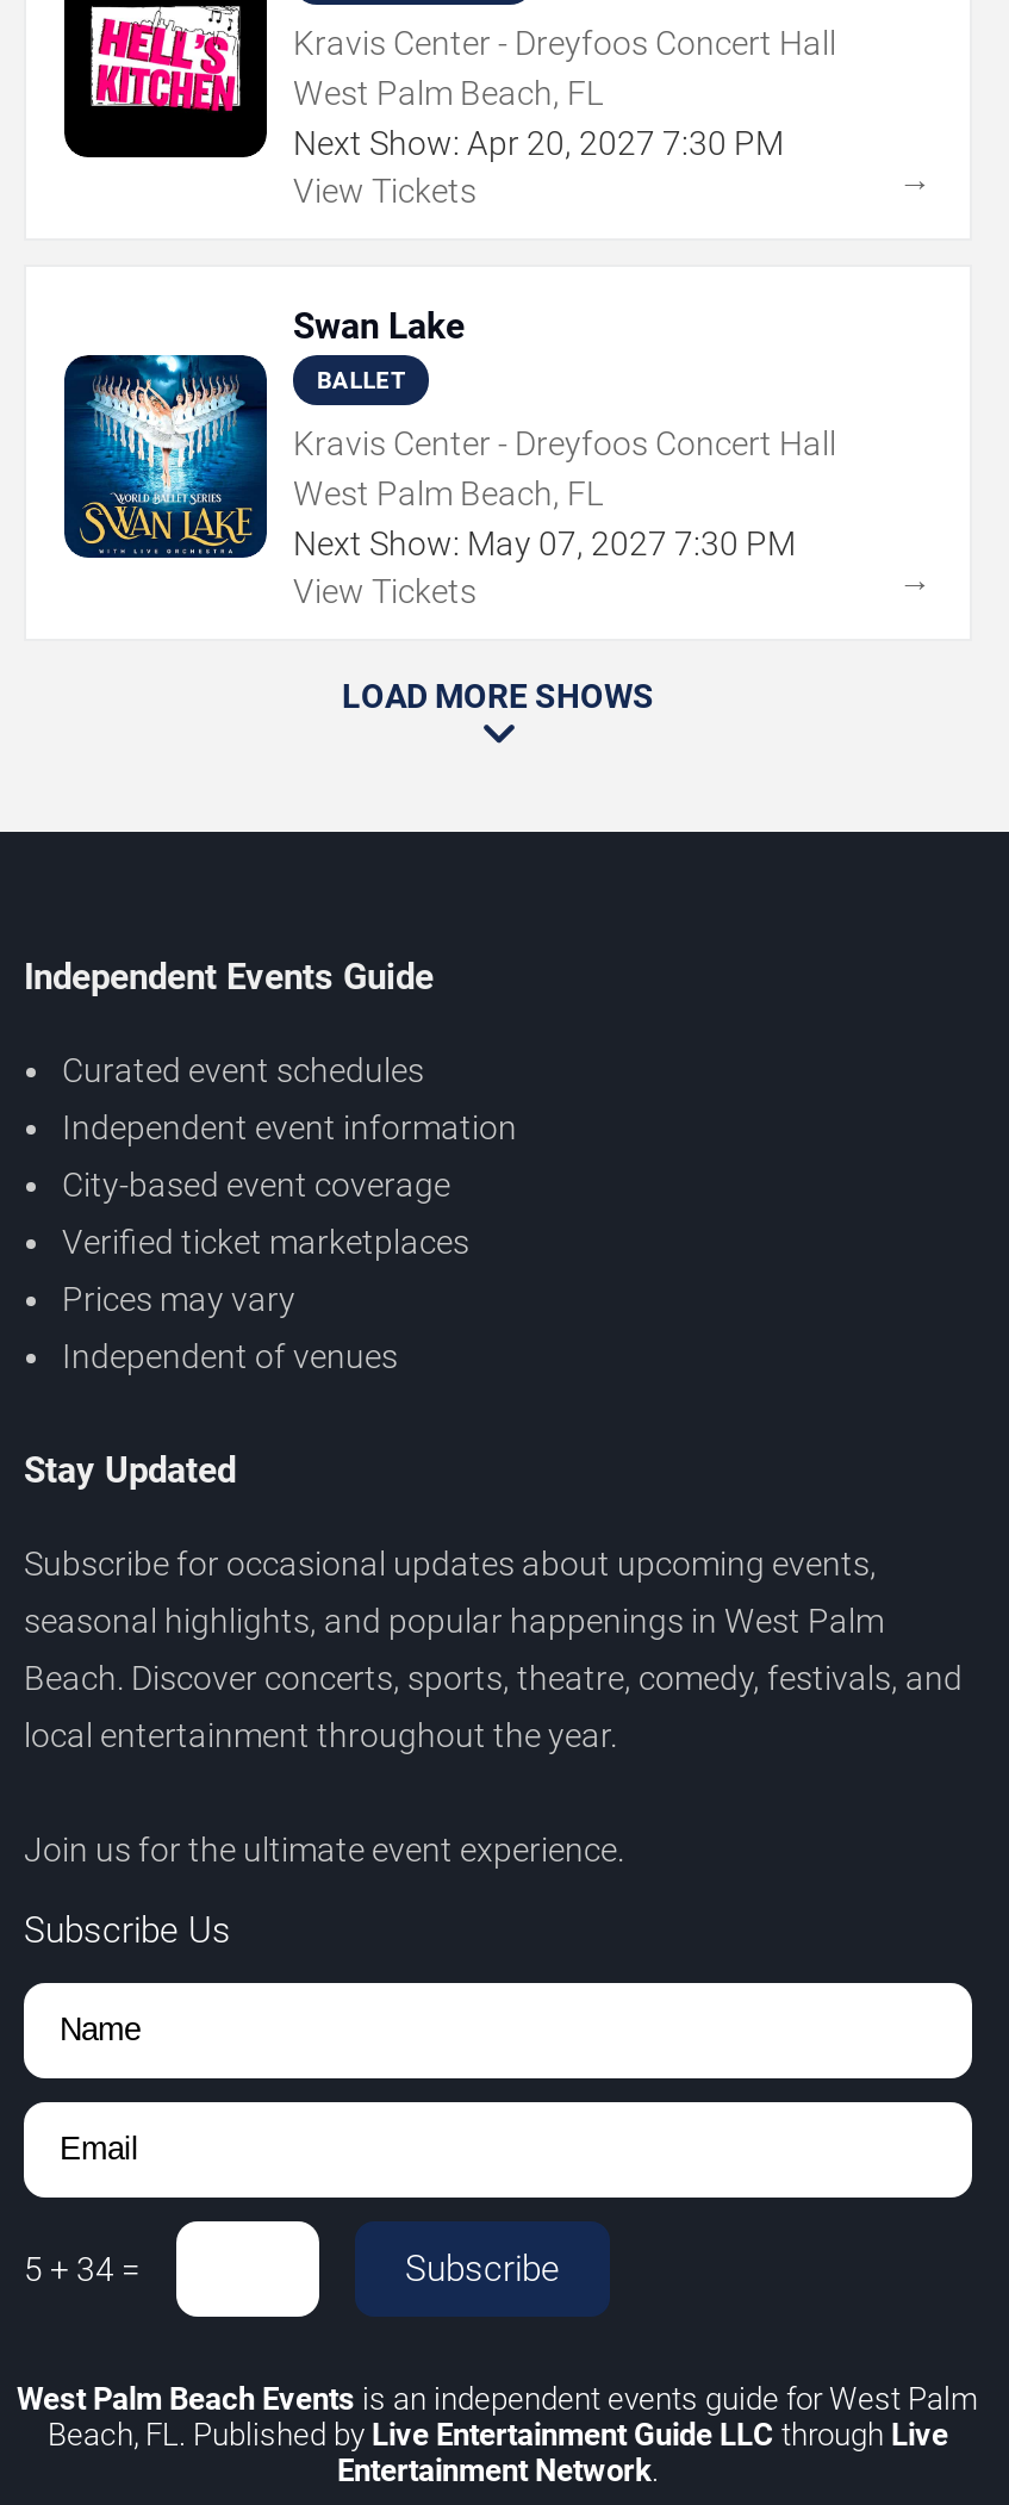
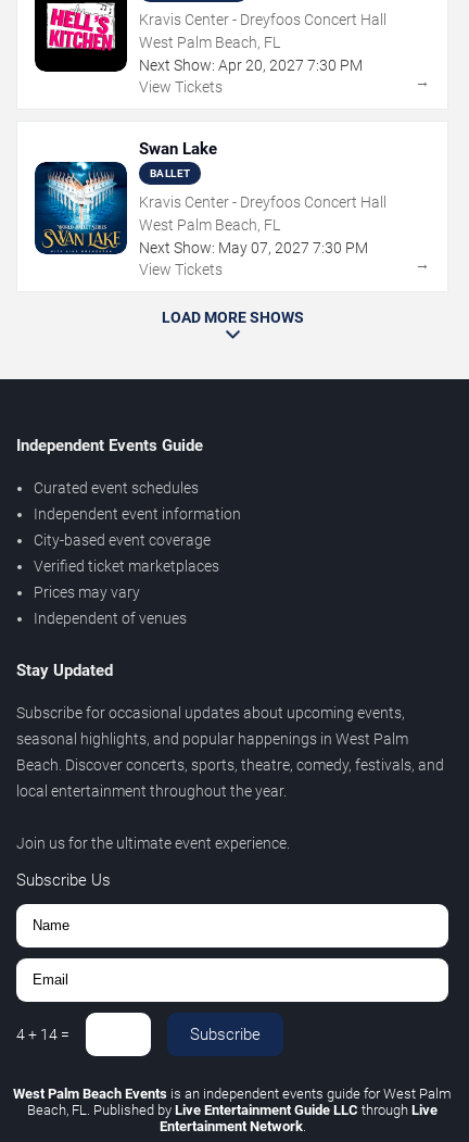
[24,2250,141,2288] 5 + 34 = -> [16,1026,69,1043] 4 + 14 =

